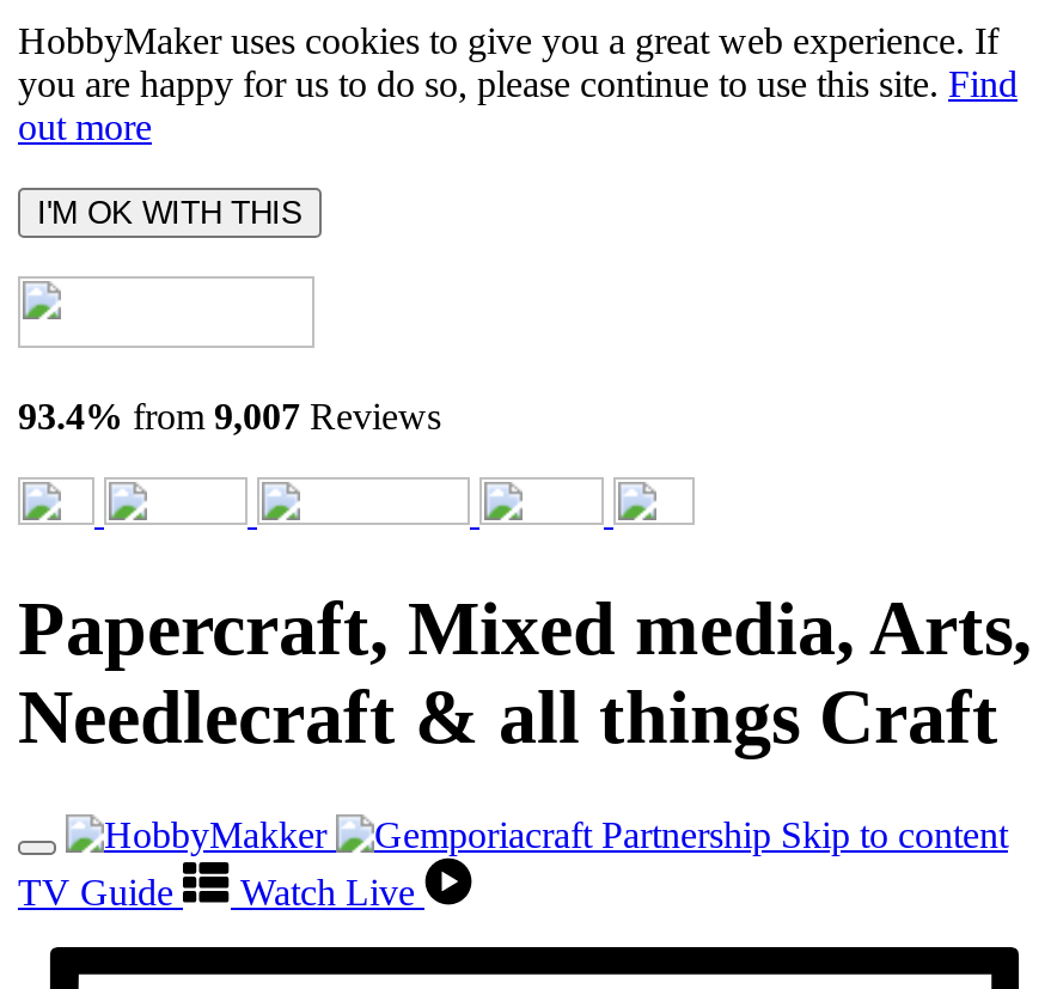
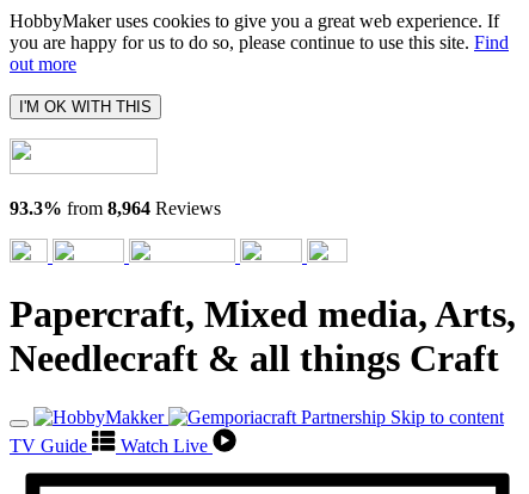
[18,396,441,436] 93.4% from 9,007 Reviews -> [10,198,221,218] 93.3% from 8,964 Reviews

